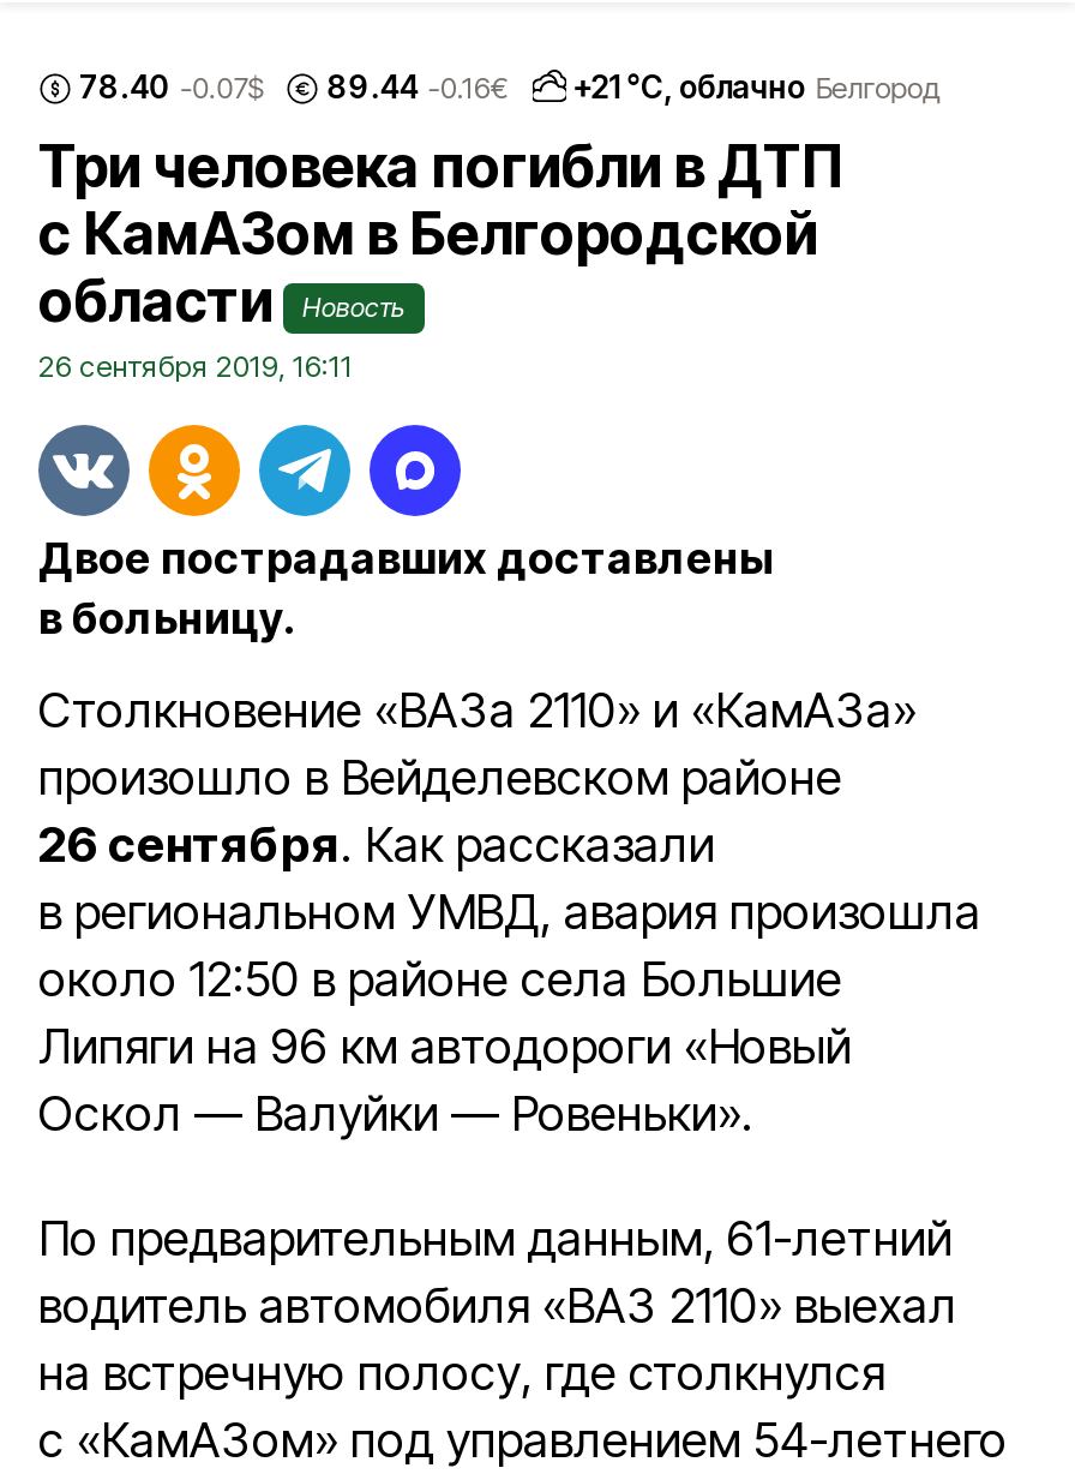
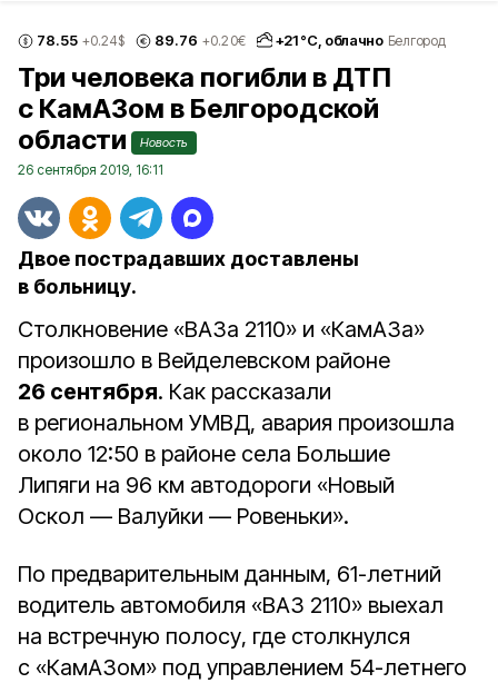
[79,66,262,104] 78.40 -0.07$ -> [37,31,125,48] 78.55 +0.24$
[327,66,508,104] 89.44 -0.16€ -> [155,31,245,48] 89.76 +0.20€

